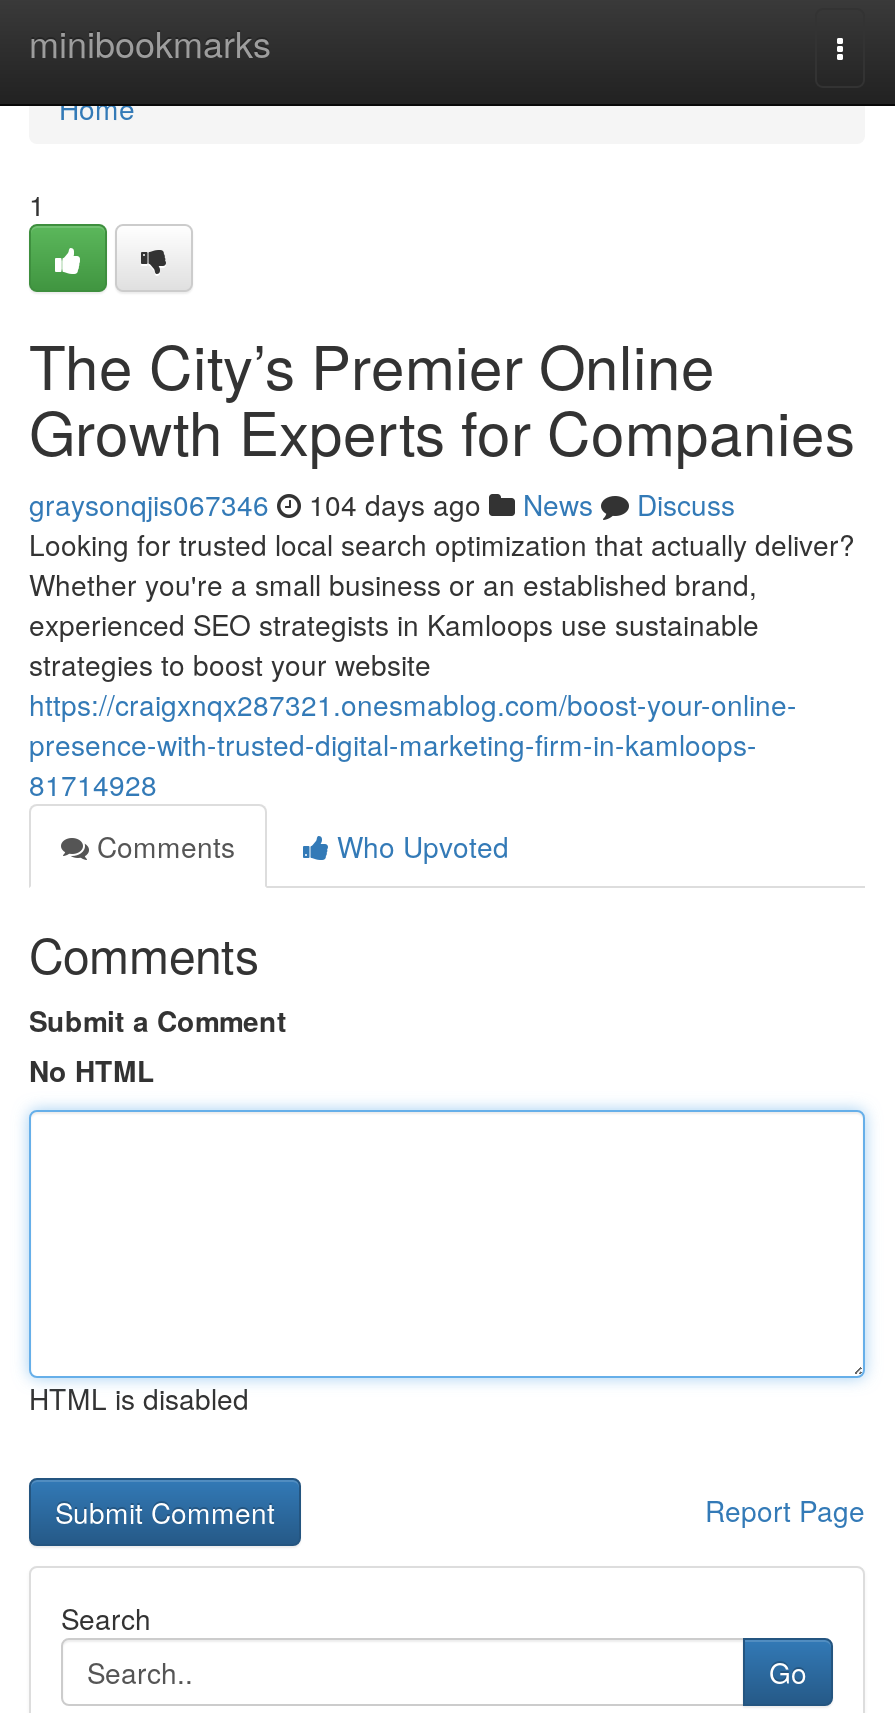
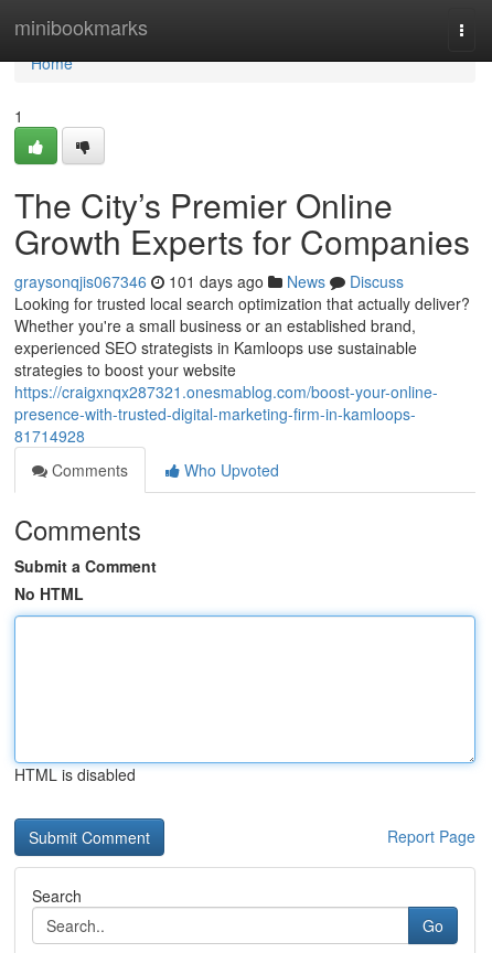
[29,484,735,524] graysonqjis067346 104 days ago News Discuss -> [14,270,404,292] graysonqjis067346 101 days ago News Discuss

